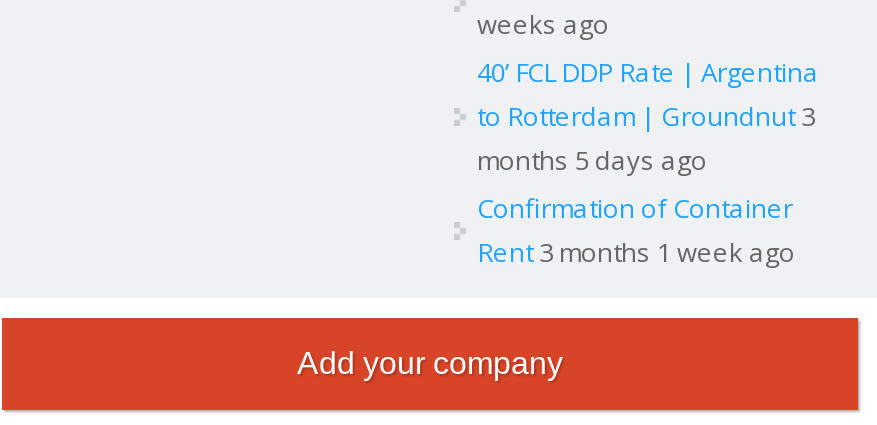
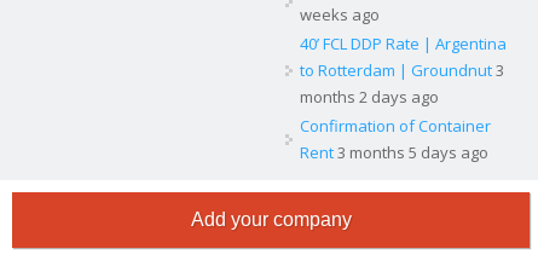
[477,142,707,178] months 5 days ago -> [299,86,438,108] months 2 days ago
[477,234,795,270] Rent 3 months 1 week ago -> [299,141,488,163] Rent 3 months 5 days ago

